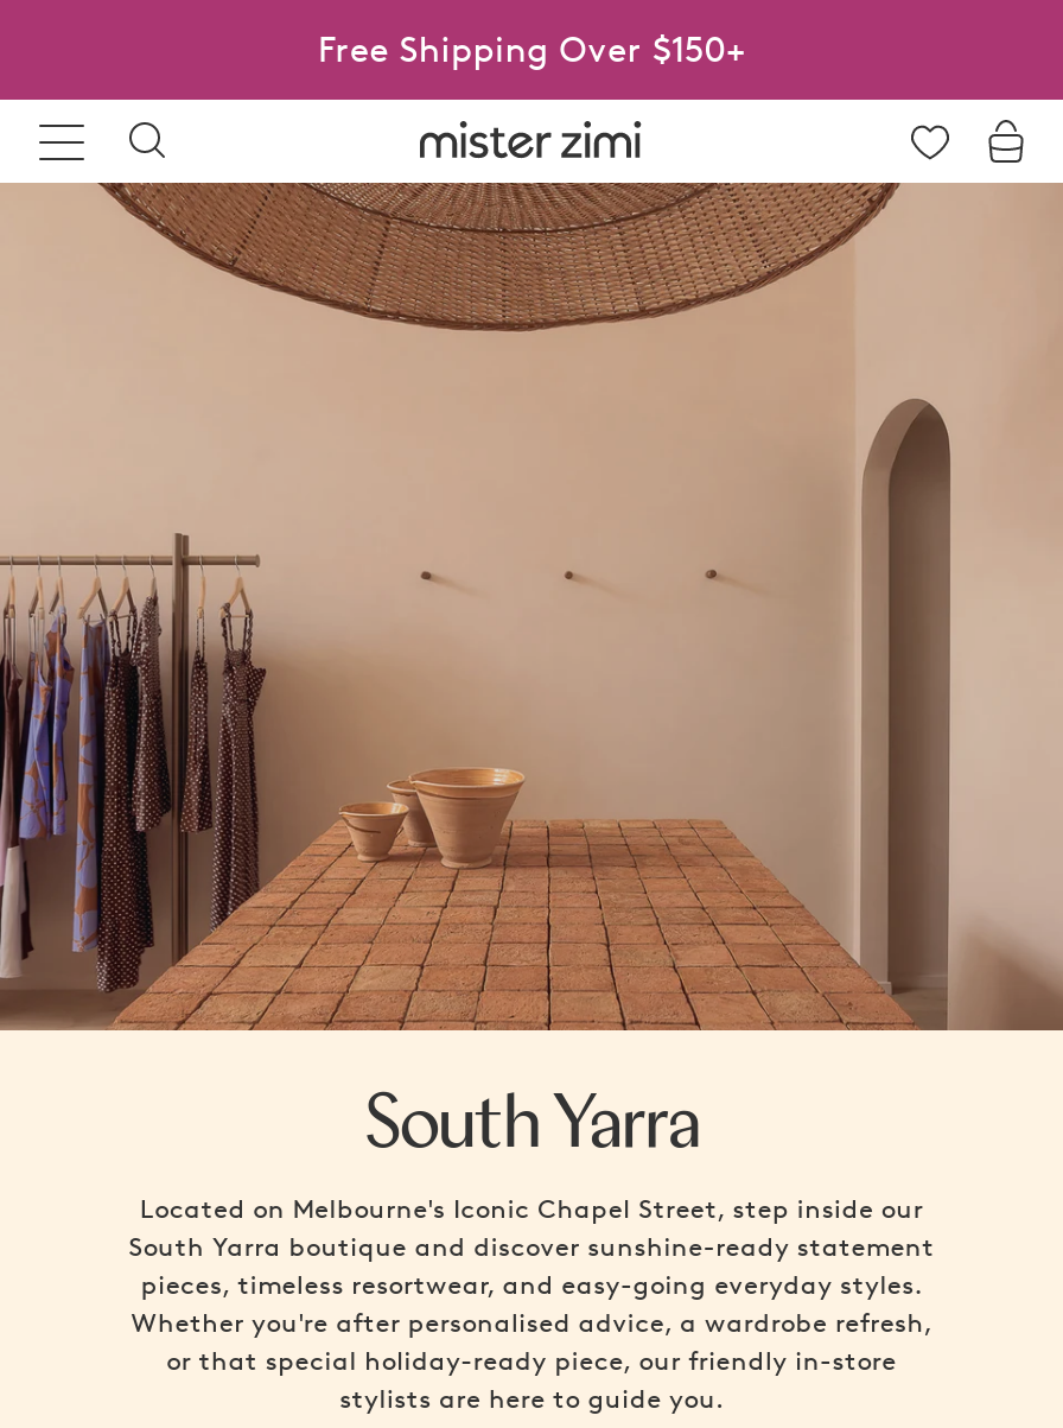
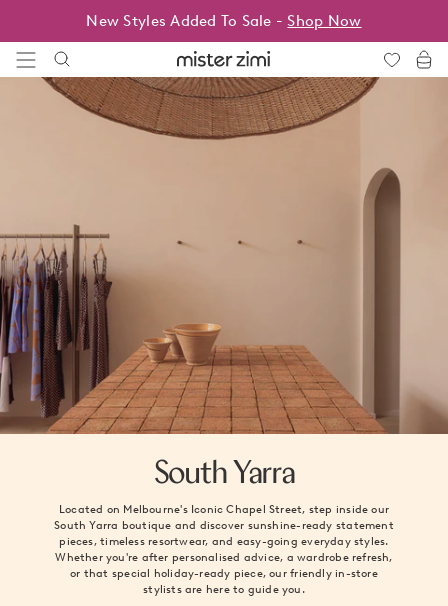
[318,28,745,71] Free Shipping Over $150+ -> [86,12,362,30] New Styles Added To Sale - Shop Now

